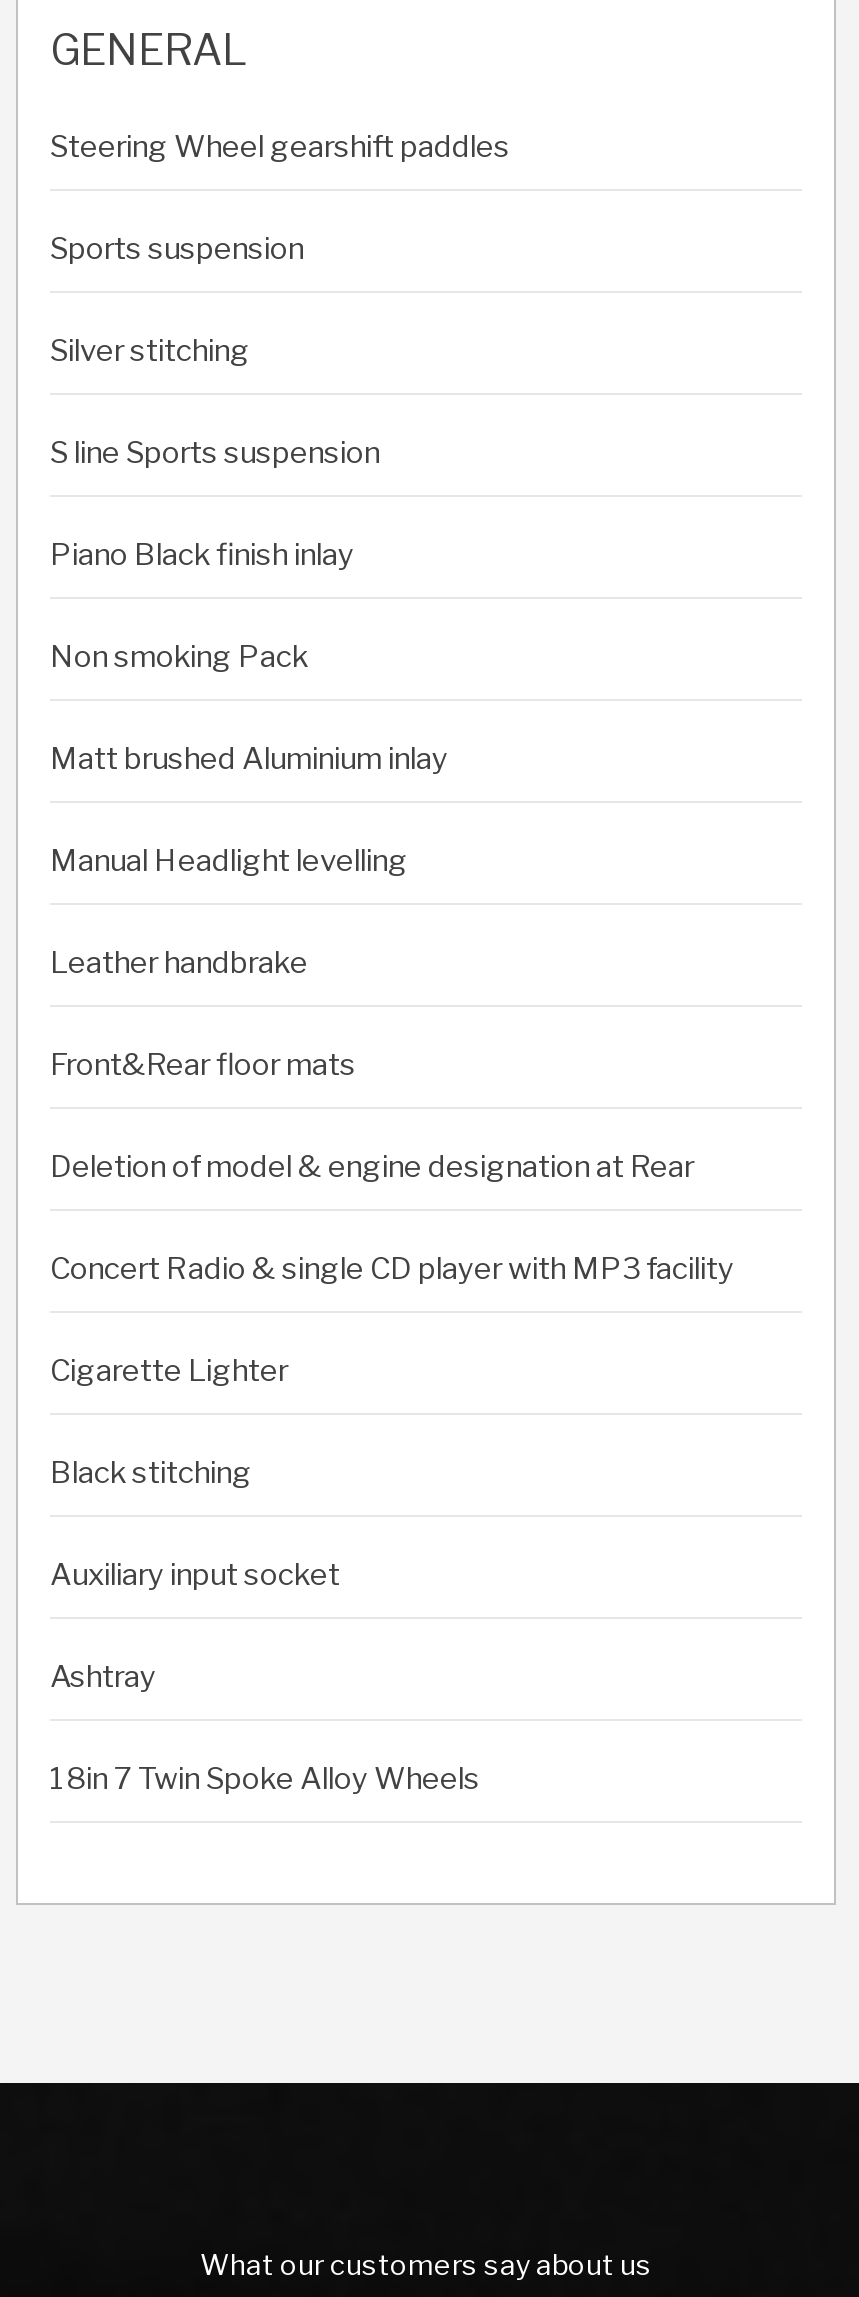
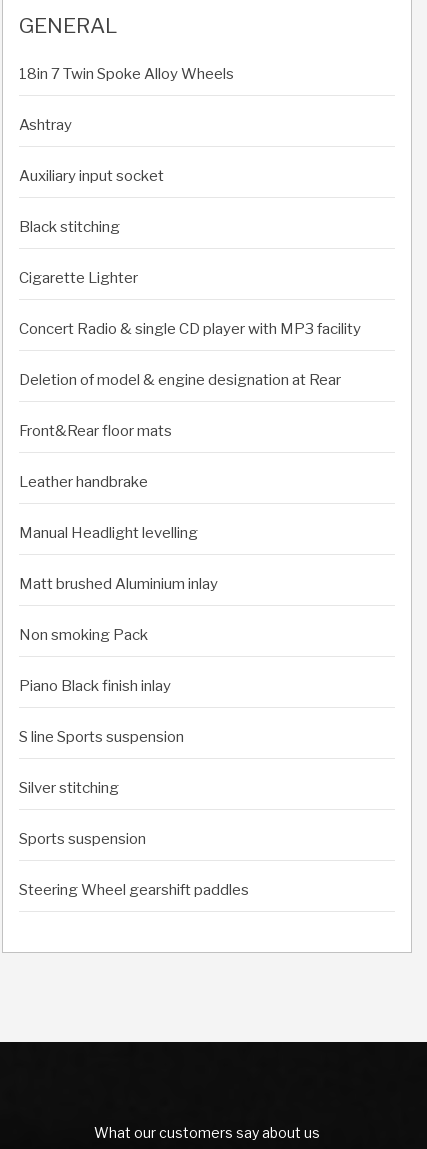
moved [50,128,734,1694] -> [19,116,361,899]: Ashtray | Auxiliary input socket | Black stitching | ... | Sports suspension | Steering Wheel gearshift paddles
moved [50,1760,480,1796] -> [19,65,234,83]: 18in 7 Twin Spoke Alloy Wheels

